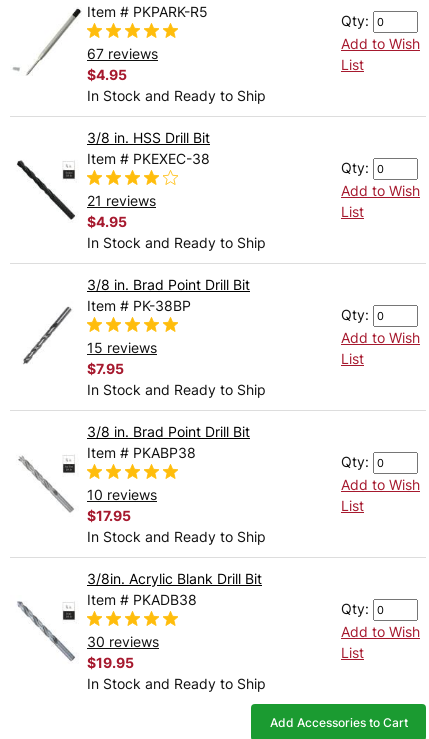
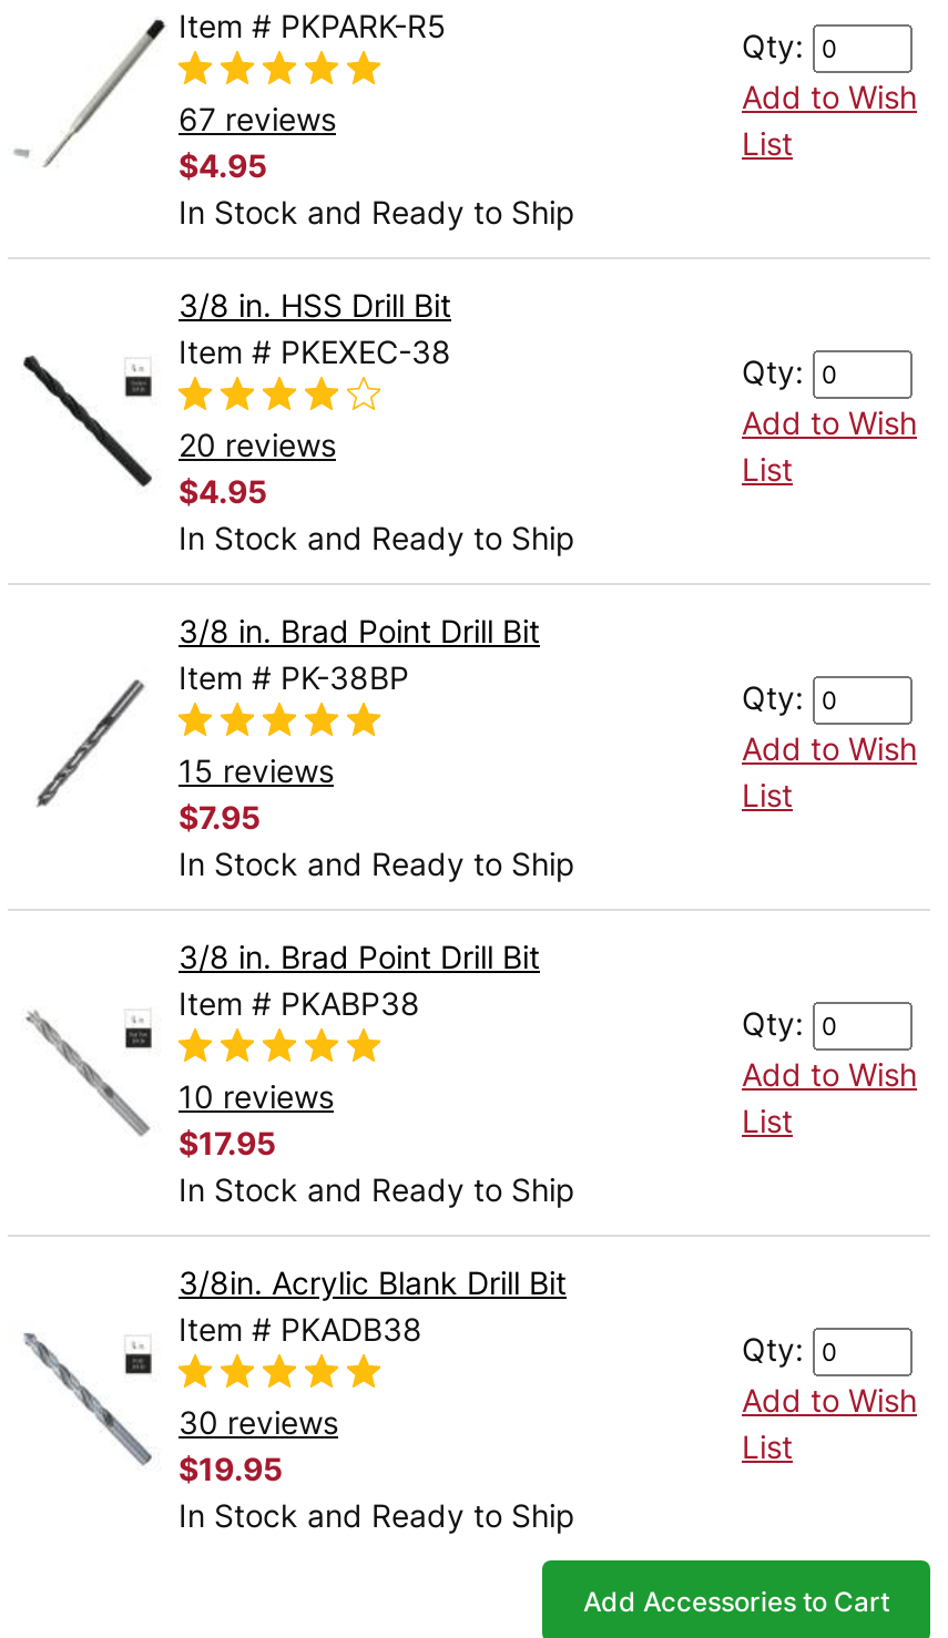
[87,192,156,209] 21 reviews -> [179,425,336,462] 20 reviews

